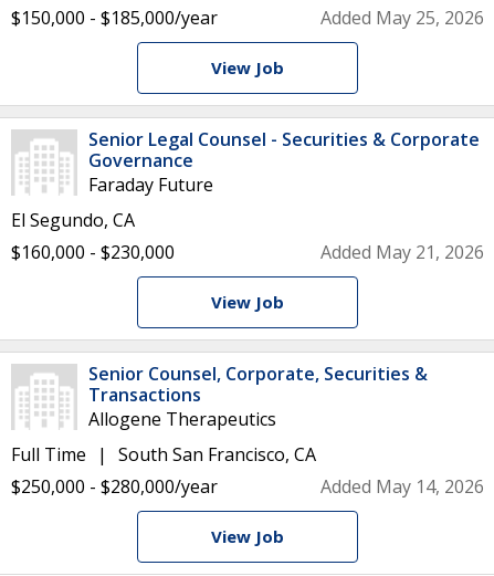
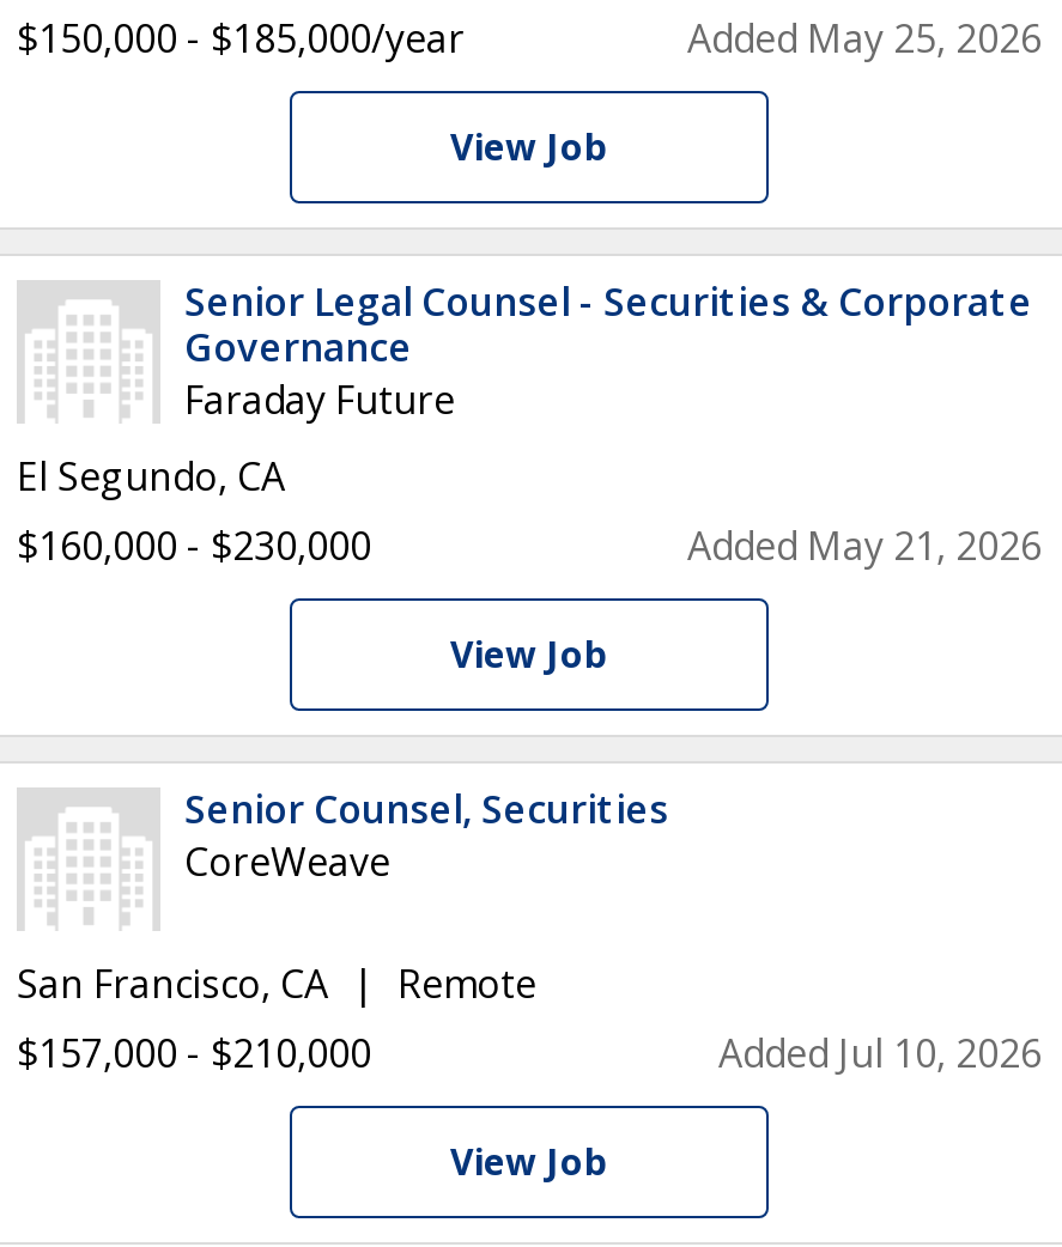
[88,362,428,431] Senior Counsel, Corporate, Securities & | Transactions | Allogene Therapeutics -> [184,783,668,888] Senior Counsel, Securities | CoreWeave
[11,442,484,499] Full Time | South San Francisco, CA | $250,000 - $280,000/year | Added May 14, 2026 -> [17,957,1042,1079] San Francisco, CA | Remote | $157,000 - $210,000 | Added Jul 10, 2026

